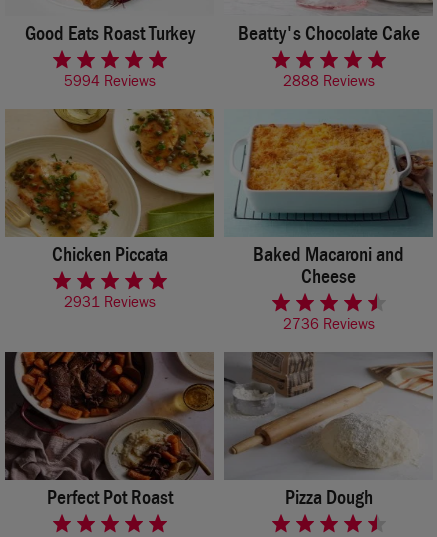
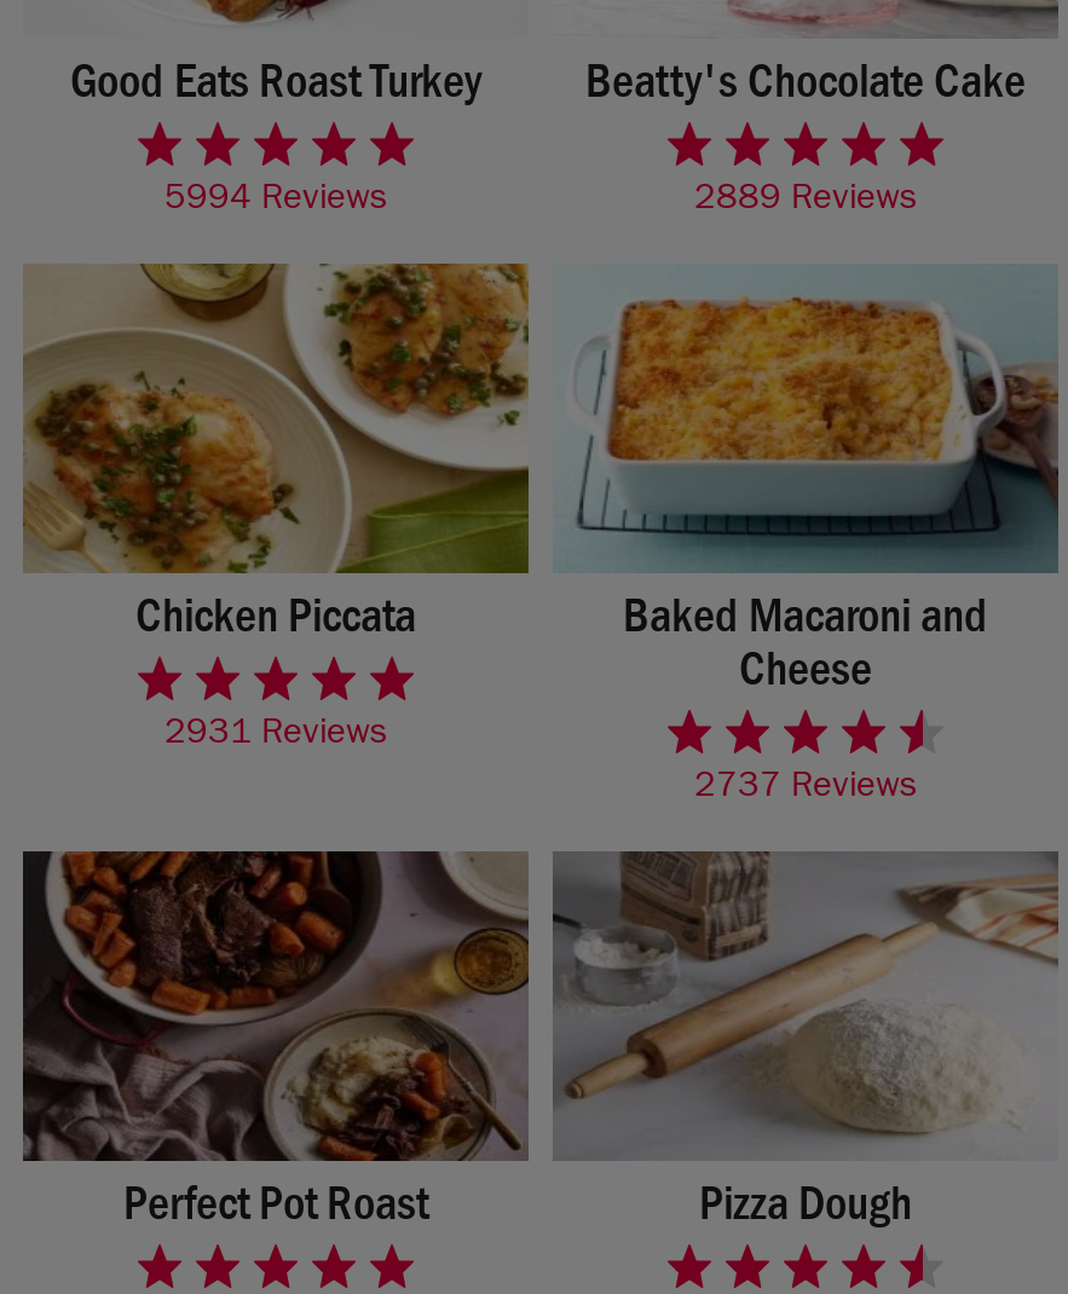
[282,76,374,91] 2888 Reviews -> [694,184,917,220] 2889 Reviews
[282,319,374,334] 2736 Reviews -> [694,772,917,808] 2737 Reviews

